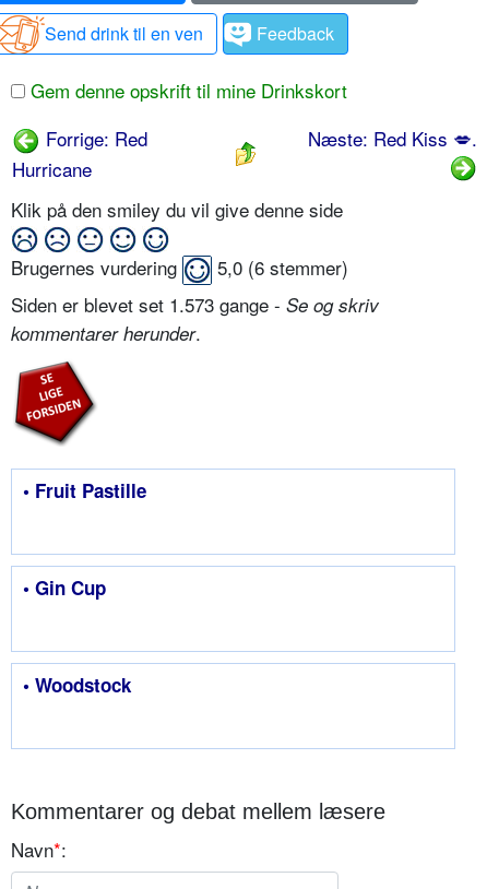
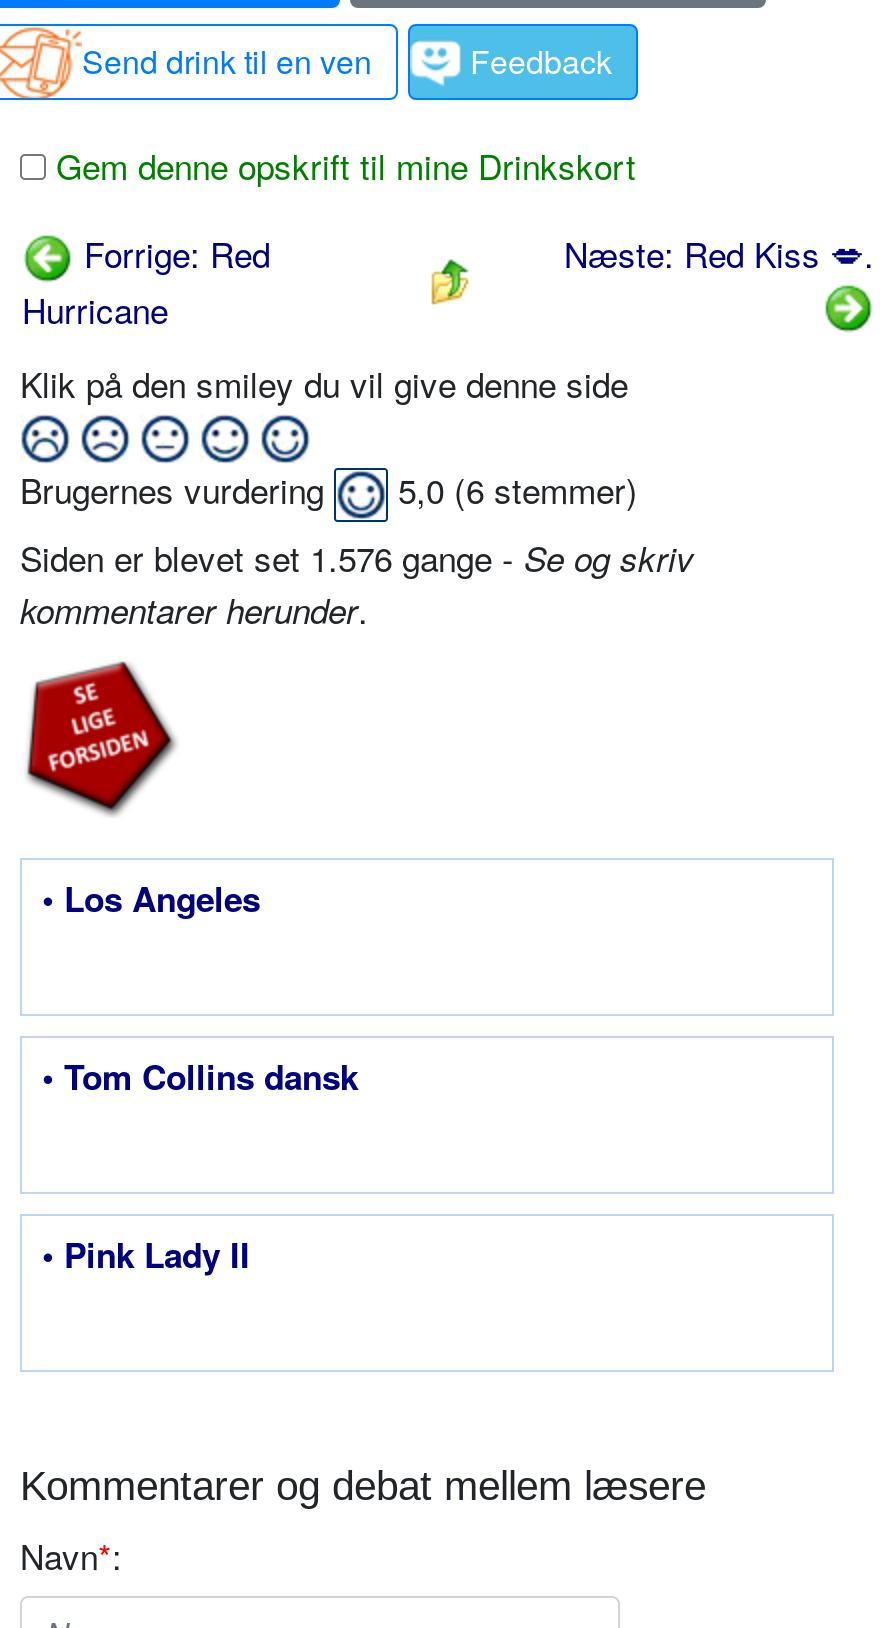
[11,290,379,317] Siden er blevet set 1.573 gange - Se og skriv -> [20,531,694,581] Siden er blevet set 1.576 gange - Se og skriv
[23,477,146,503] • Fruit Pastille -> [42,873,260,921] • Los Angeles
[23,574,106,600] • Gin Cup -> [42,1051,358,1099] • Tom Collins dansk
[23,671,131,698] • Woodstock -> [42,1229,250,1277] • Pink Lady II

